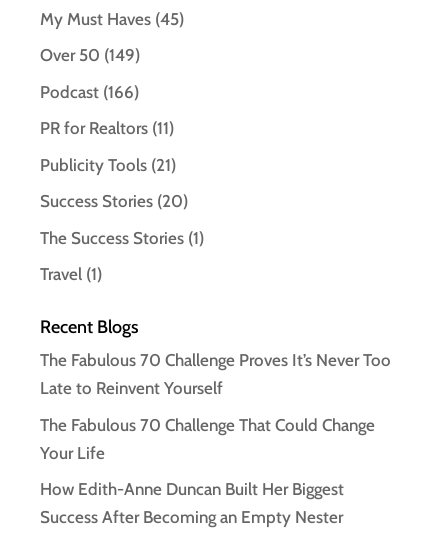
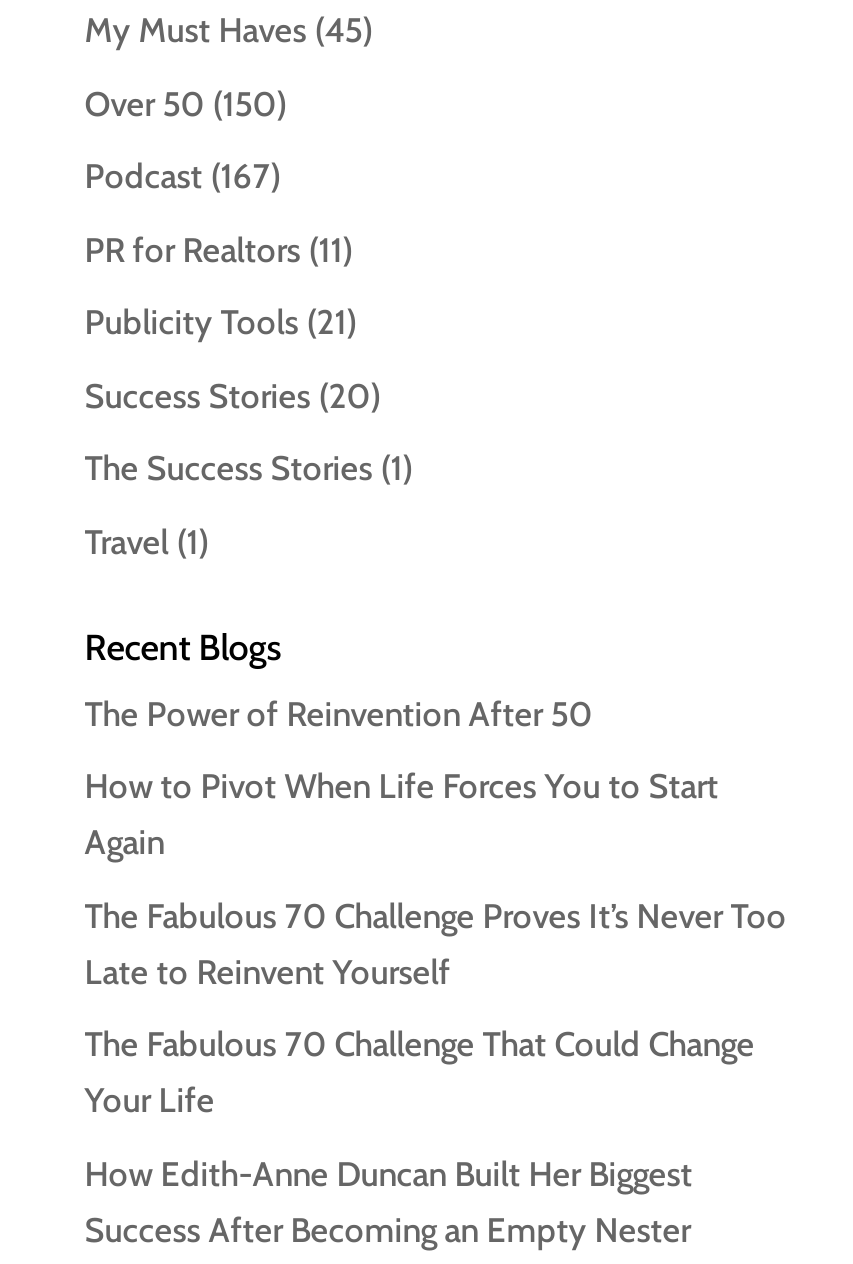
[40,45,140,65] Over 50 (149) -> [85,83,287,123] Over 50 (150)
[40,82,139,102] Podcast (166) -> [85,156,281,196] Podcast (167)
none -> [85,693,719,862] The Power of Reinvention After 50 | How to Pivot When Life Forces You to Start | Again

